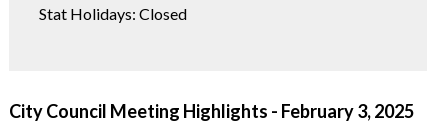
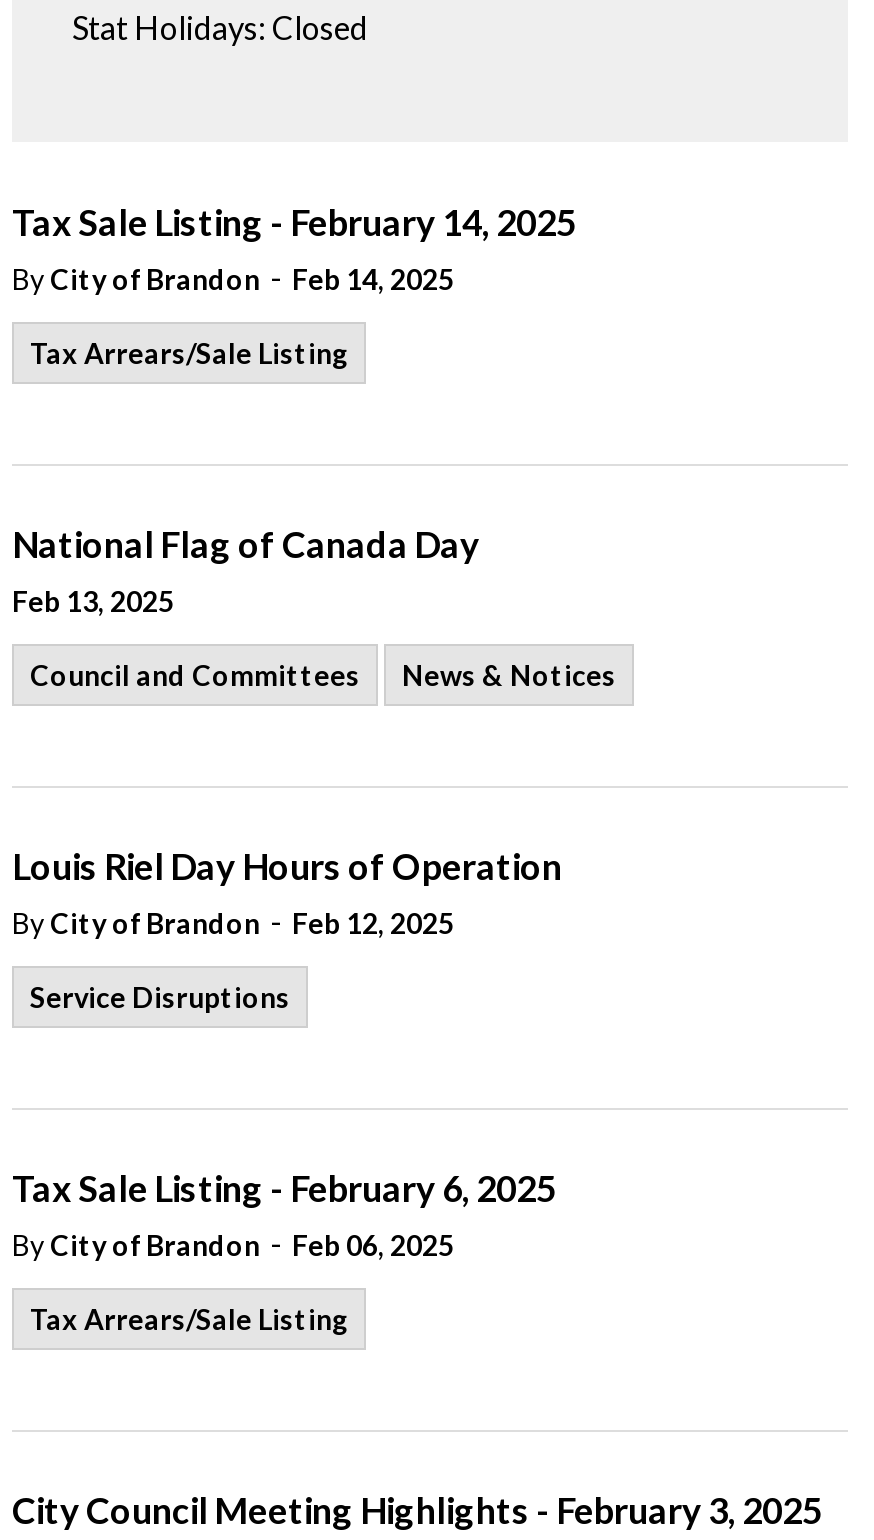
none -> [12,200,576,370] Tax Sale Listing - February 14, 2025 | By City of Brandon - Feb 14, 2025 | Tax Arrears/Sale Listing
none -> [12,522,616,692] National Flag of Canada Day | Feb 13, 2025 | Council and Committees | News & Notices
none -> [12,844,562,1014] Louis Riel Day Hours of Operation | By City of Brandon - Feb 12, 2025 | Service Disruptions
none -> [12,1166,556,1336] Tax Sale Listing - February 6, 2025 | By City of Brandon - Feb 06, 2025 | Tax Arrears/Sale Listing

